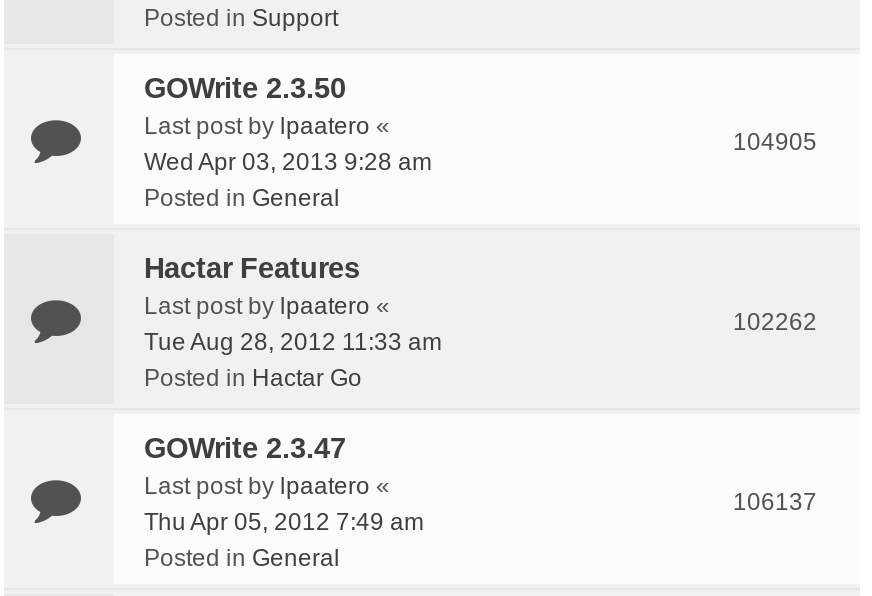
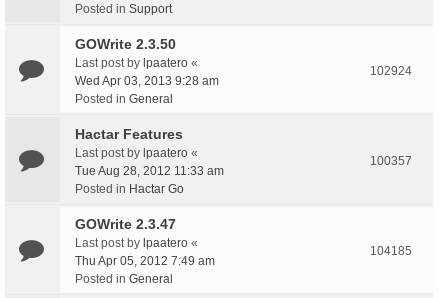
[733,128,817,156] 104905 -> [369,64,411,78] 102924
[733,308,817,336] 102262 -> [369,154,411,168] 100357
[733,488,817,516] 106137 -> [369,244,411,258] 104185

